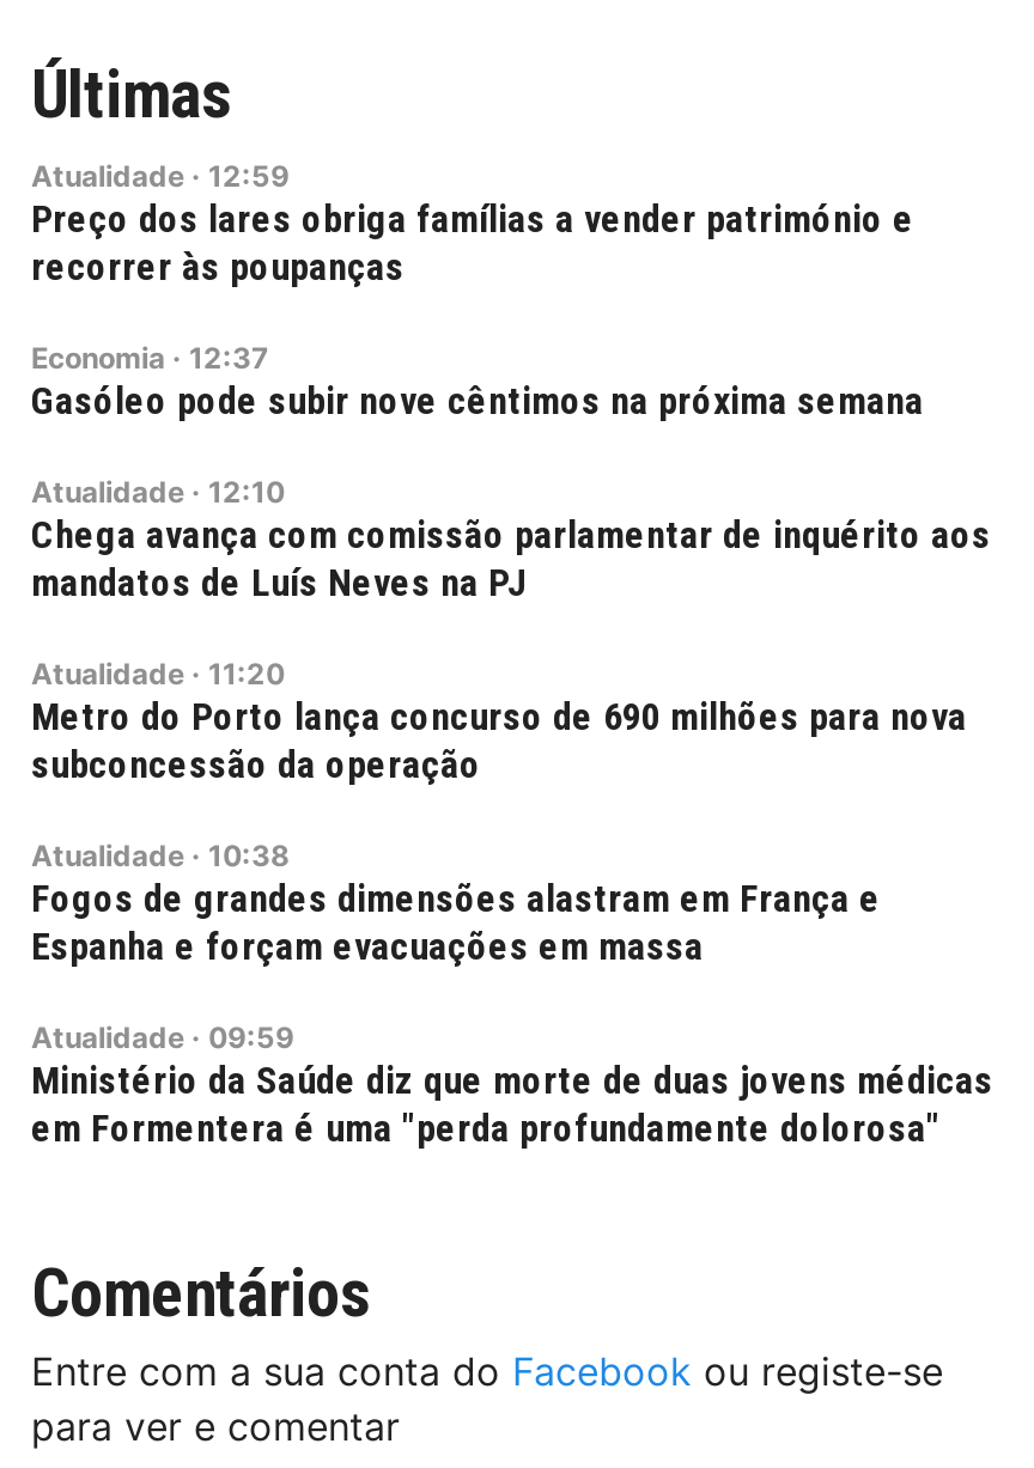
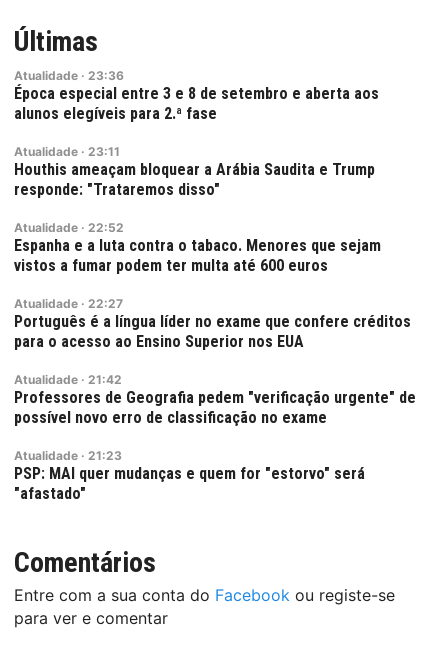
[31,158,914,290] Atualidade · 12:59 | Preço dos lares obriga famílias a vender património e | recorrer às poupanças -> [14,68,379,123] Atualidade · 23:36 | Época especial entre 3 e 8 de setembro e aberta aos | alunos elegíveis para 2.ª fase
[31,340,924,424] Economia · 12:37 | Gasóleo pode subir nove cêntimos na próxima semana -> [14,144,375,199] Atualidade · 23:11 | Houthis ameaçam bloquear a Arábia Saudita e Trump | responde: "Trataremos disso"
[31,474,991,605] Atualidade · 12:10 | Chega avança com comissão parlamentar de inquérito aos | mandatos de Luís Neves na PJ -> [14,220,381,275] Atualidade · 22:52 | Espanha e a luta contra o tabaco. Menores que sejam | vistos a fumar podem ter multa até 600 euros
[31,656,967,787] Atualidade · 11:20 | Metro do Porto lança concurso de 690 milhões para nova | subconcessão da operação -> [14,296,411,351] Atualidade · 22:27 | Português é a língua líder no exame que confere créditos | para o acesso ao Ensino Superior nos EUA
[31,837,881,969] Atualidade · 10:38 | Fogos de grandes dimensões alastram em França e | Espanha e forçam evacuações em massa -> [14,372,416,427] Atualidade · 21:42 | Professores de Geografia pedem "verificação urgente" de | possível novo erro de classificação no exame
[31,1019,993,1151] Atualidade · 09:59 | Ministério da Saúde diz que morte de duas jovens médicas | em Formentera é uma "perda profundamente dolorosa" -> [14,448,365,503] Atualidade · 21:23 | PSP: MAI quer mudanças e quem for "estorvo" será | "afastado"

